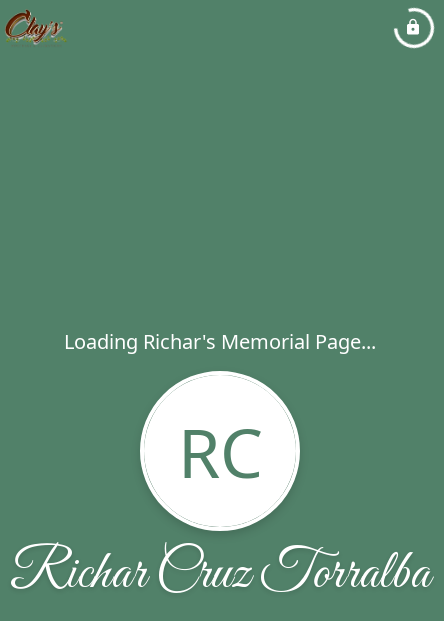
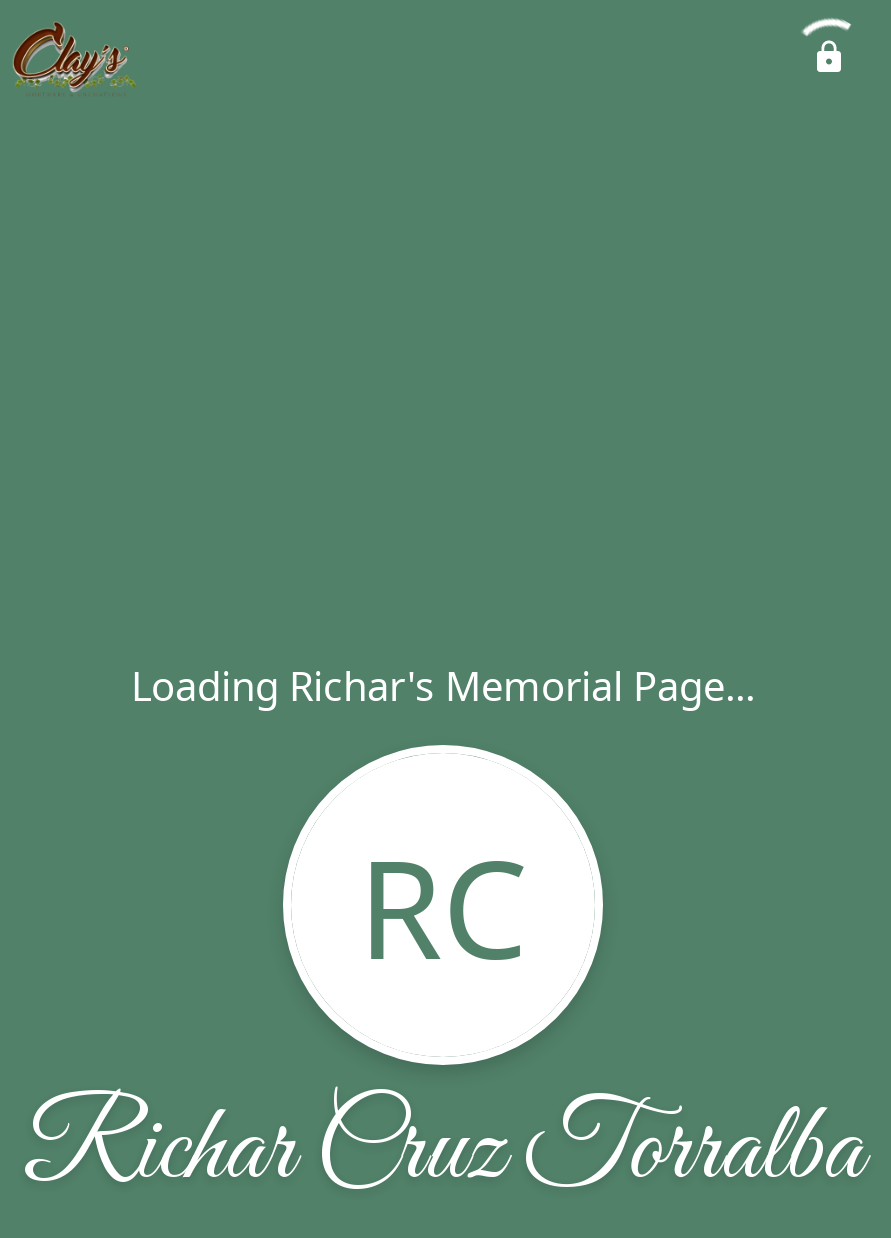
[393,10,435,49] [image] -> [791,21,871,99] [image]

